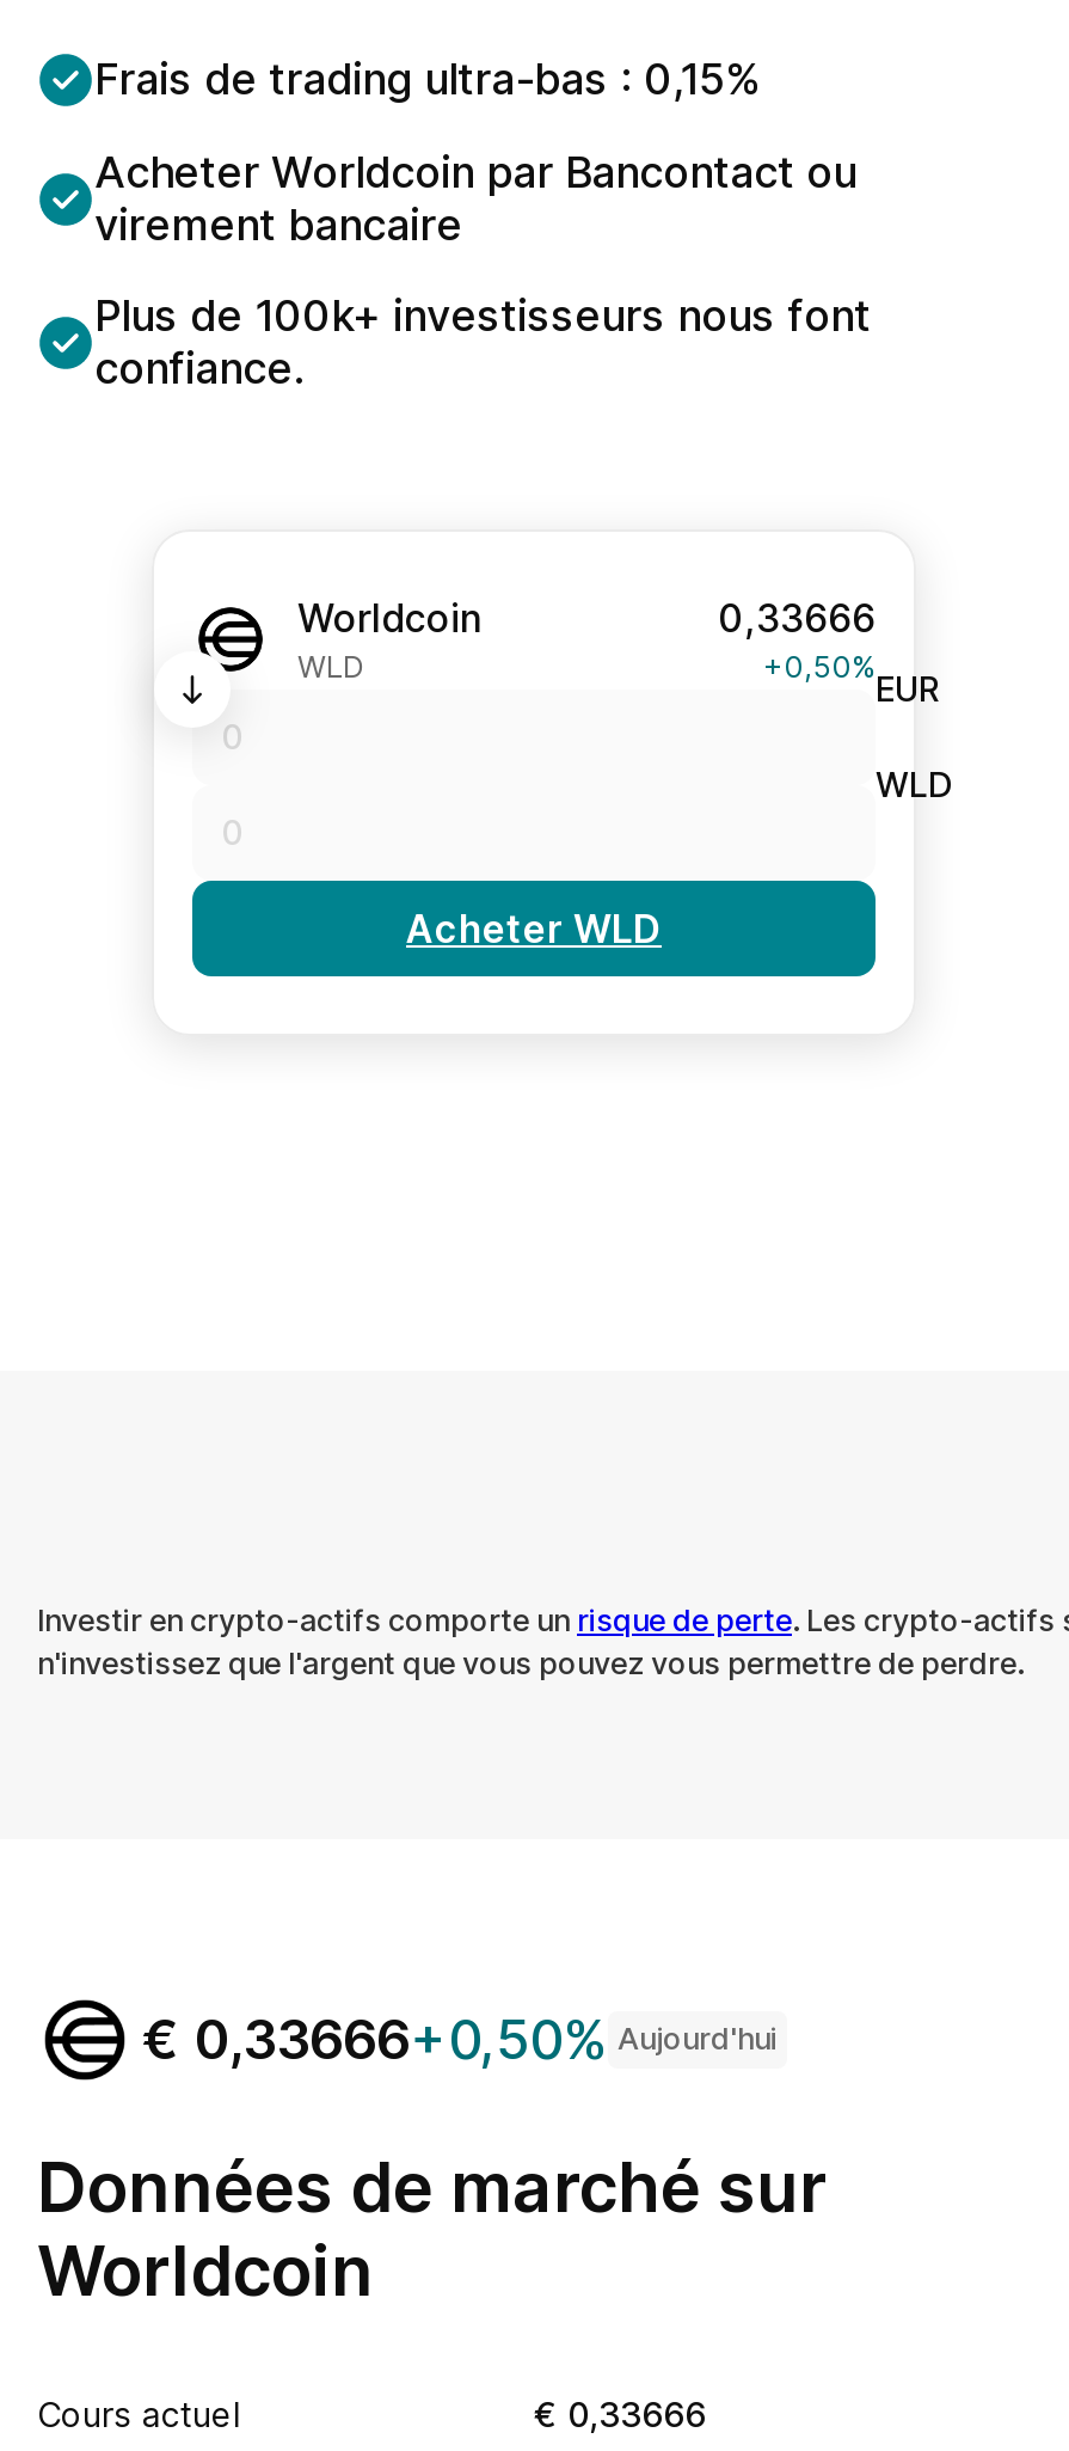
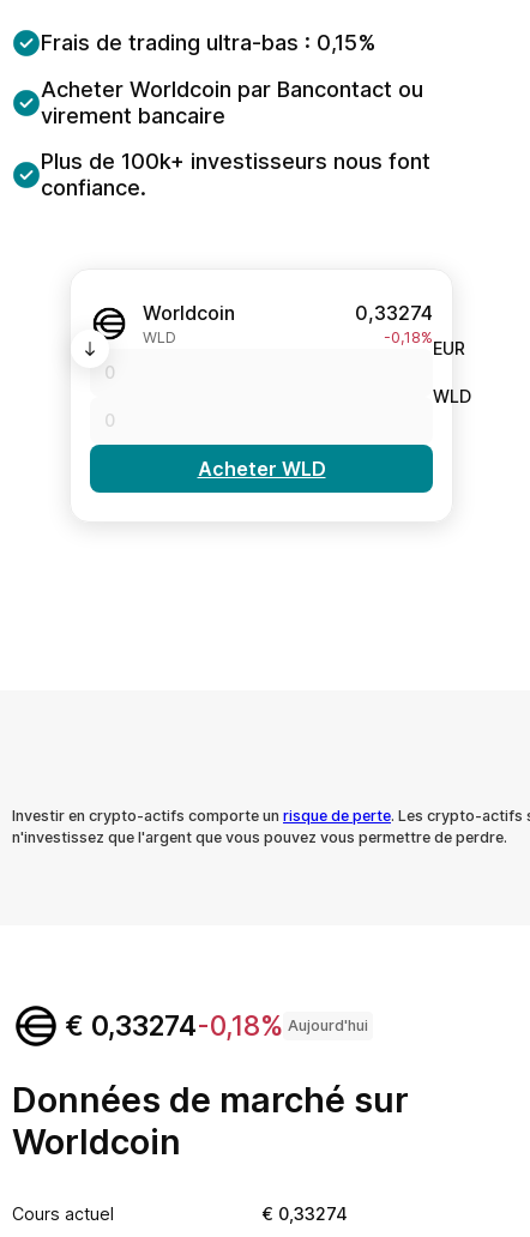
[718,594,876,642] 0,33666 -> [355,301,433,325] 0,33274
[763,649,876,685] +0,50% -> [384,328,433,346] -0,18%
[142,2006,778,2071] €0,33666+0,50% Aujourd'hui -> [65,1009,368,1042] €0,33274-0,18% Aujourd'hui
[534,2394,706,2434] €0,33666 -> [261,1203,348,1224] €0,33274

